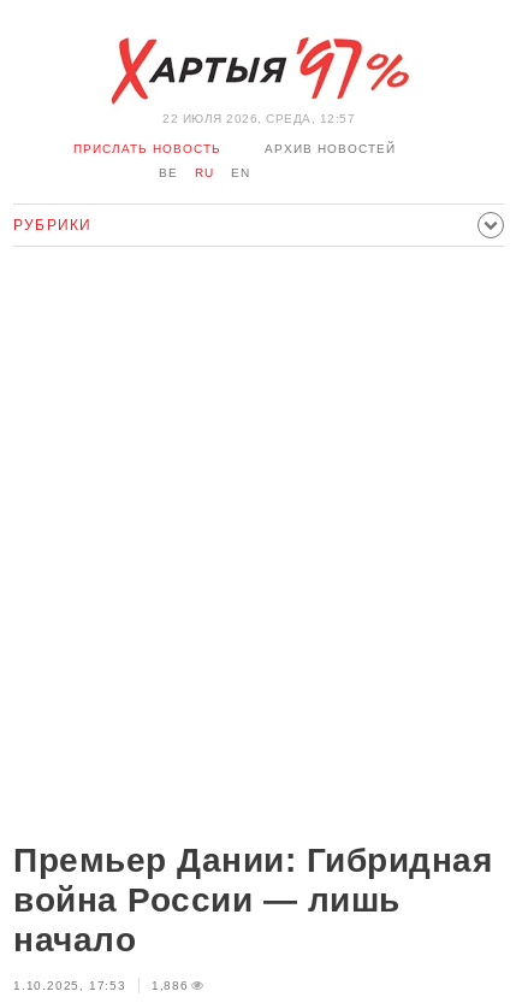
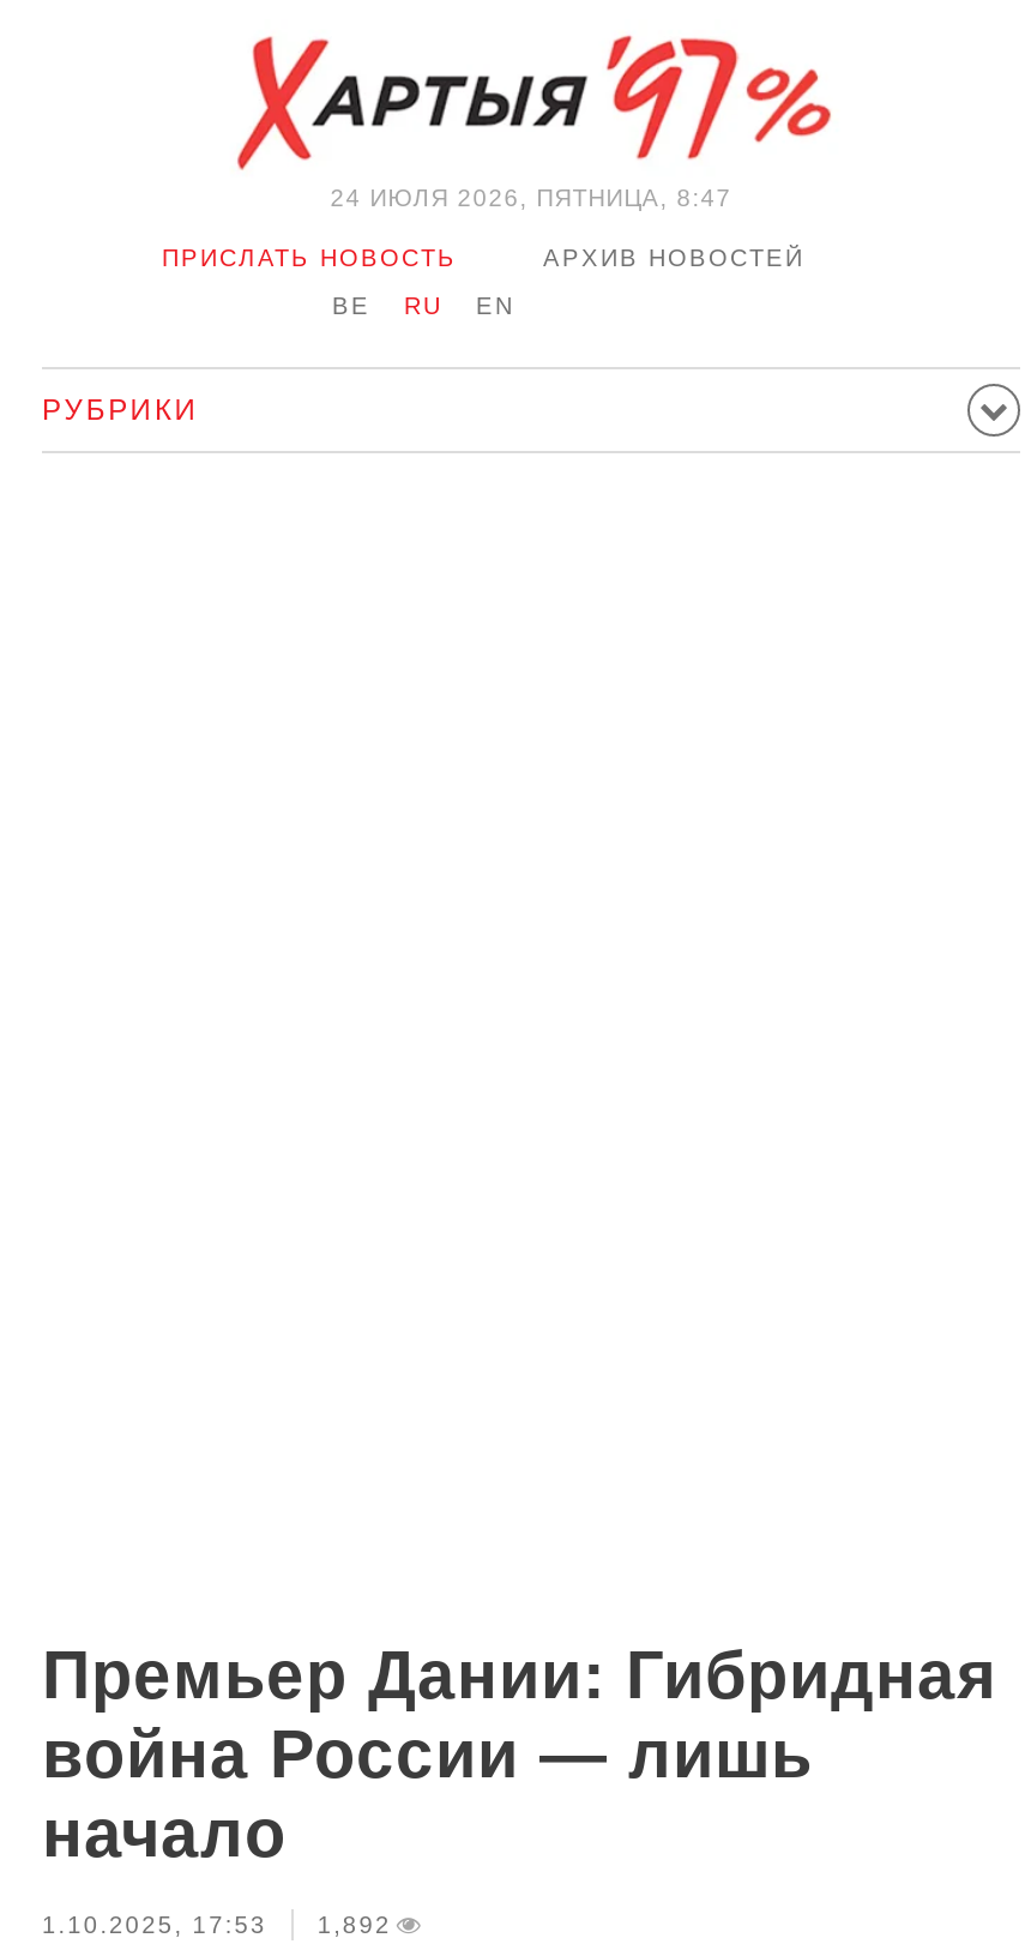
[162,112,355,125] 22 ИЮЛЯ 2026, СРЕДА, 12:57 -> [330,185,732,211] 24 ИЮЛЯ 2026, ПЯТНИЦА, 8:47
[13,979,189,992] 1.10.2025, 17:53 1,886 -> [42,1912,392,1938] 1.10.2025, 17:53 1,892

